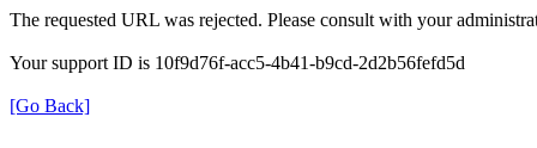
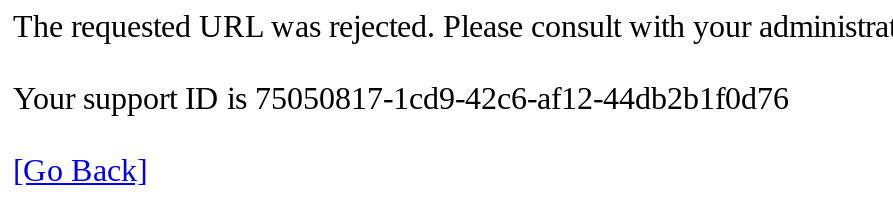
[10,53,465,73] Your support ID is 10f9d76f-acc5-4b41-b9cd-2d2b56fefd5d -> [13,81,789,115] Your support ID is 75050817-1cd9-42c6-af12-44db2b1f0d76

